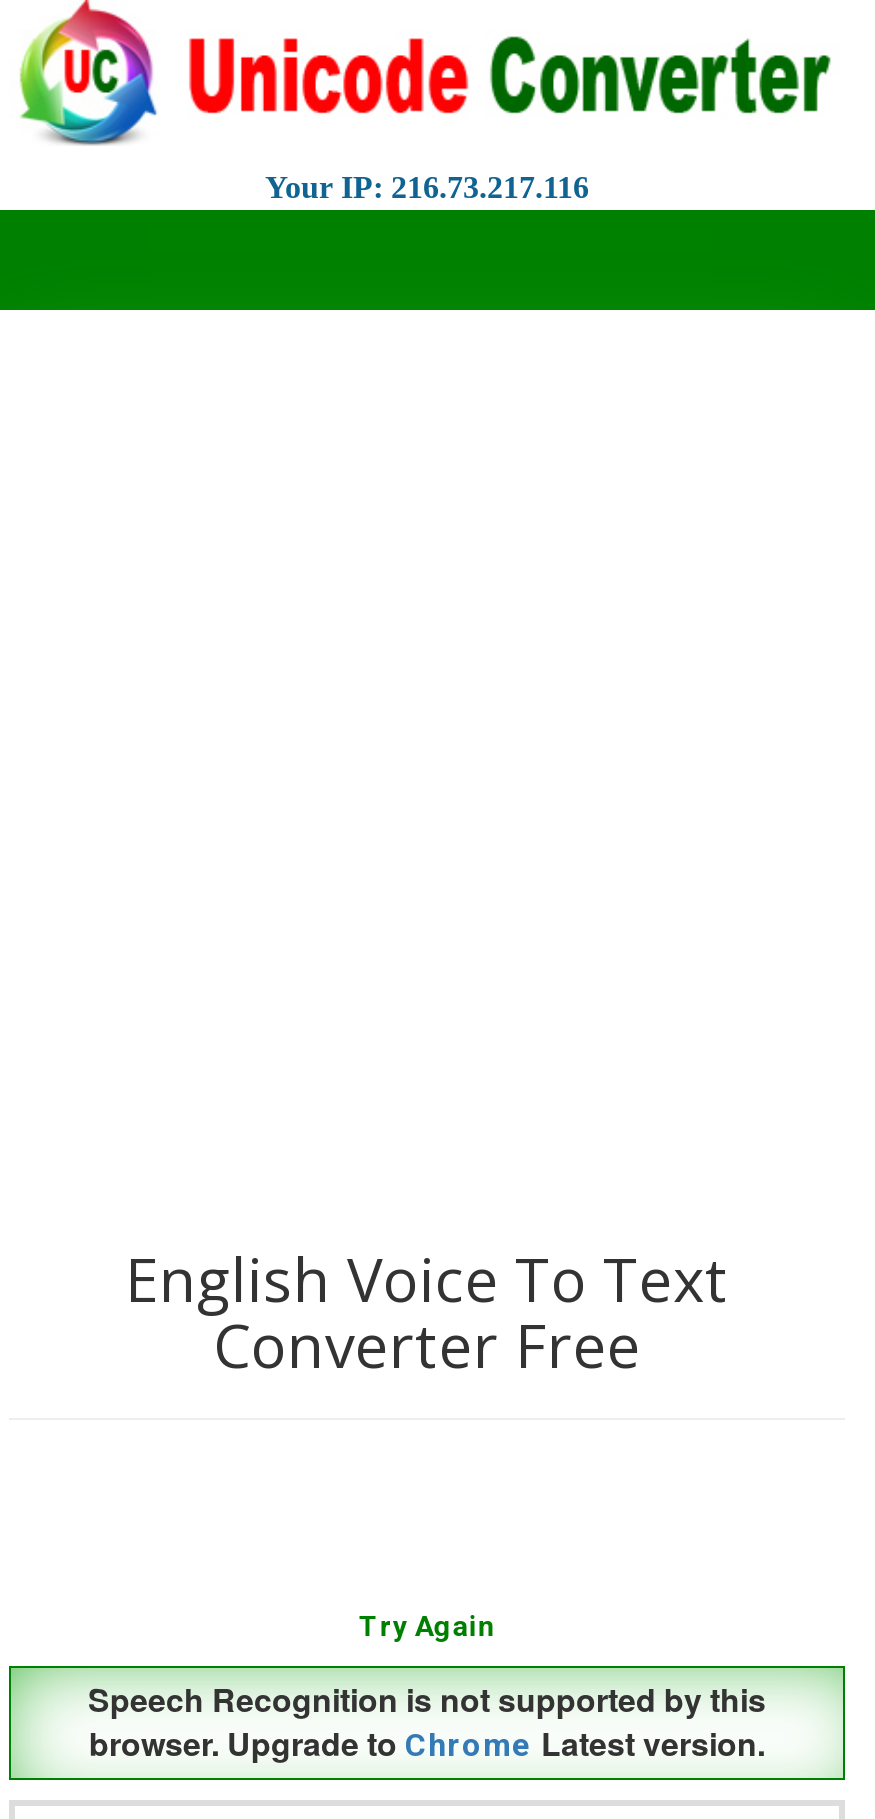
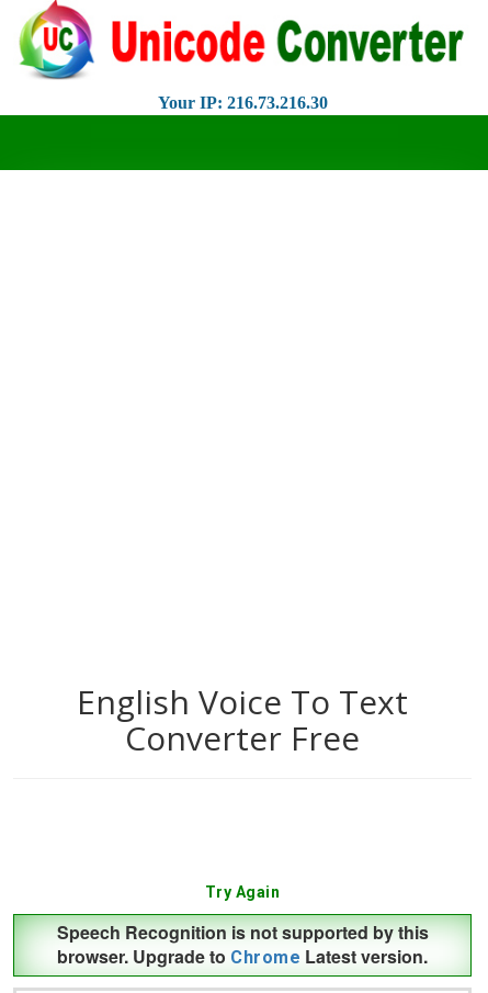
[265,171,589,205] Your IP: 216.73.217.116 -> [157,94,327,112] Your IP: 216.73.216.30

